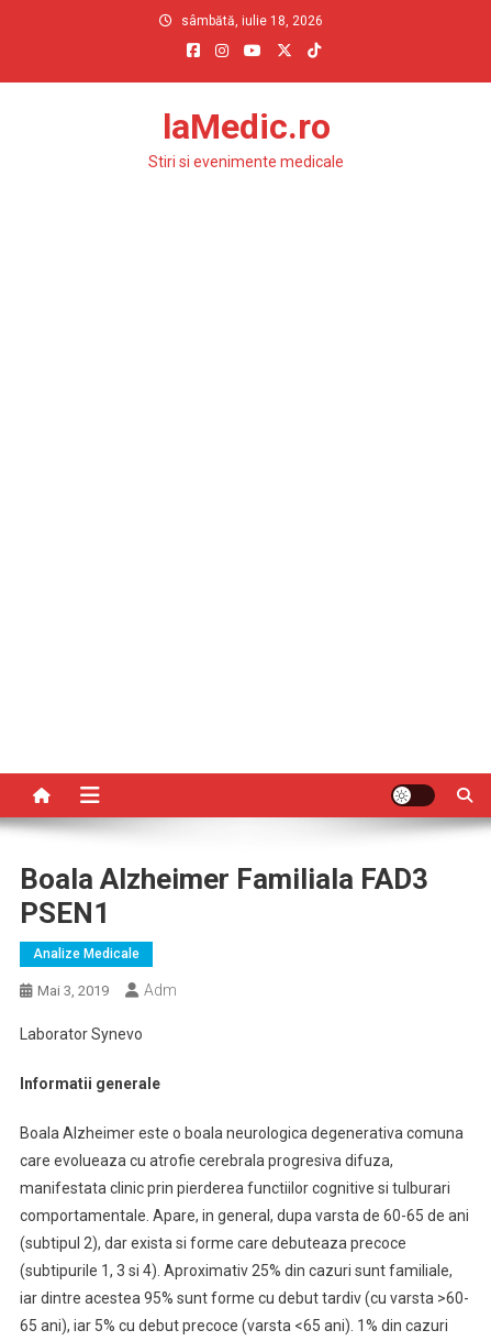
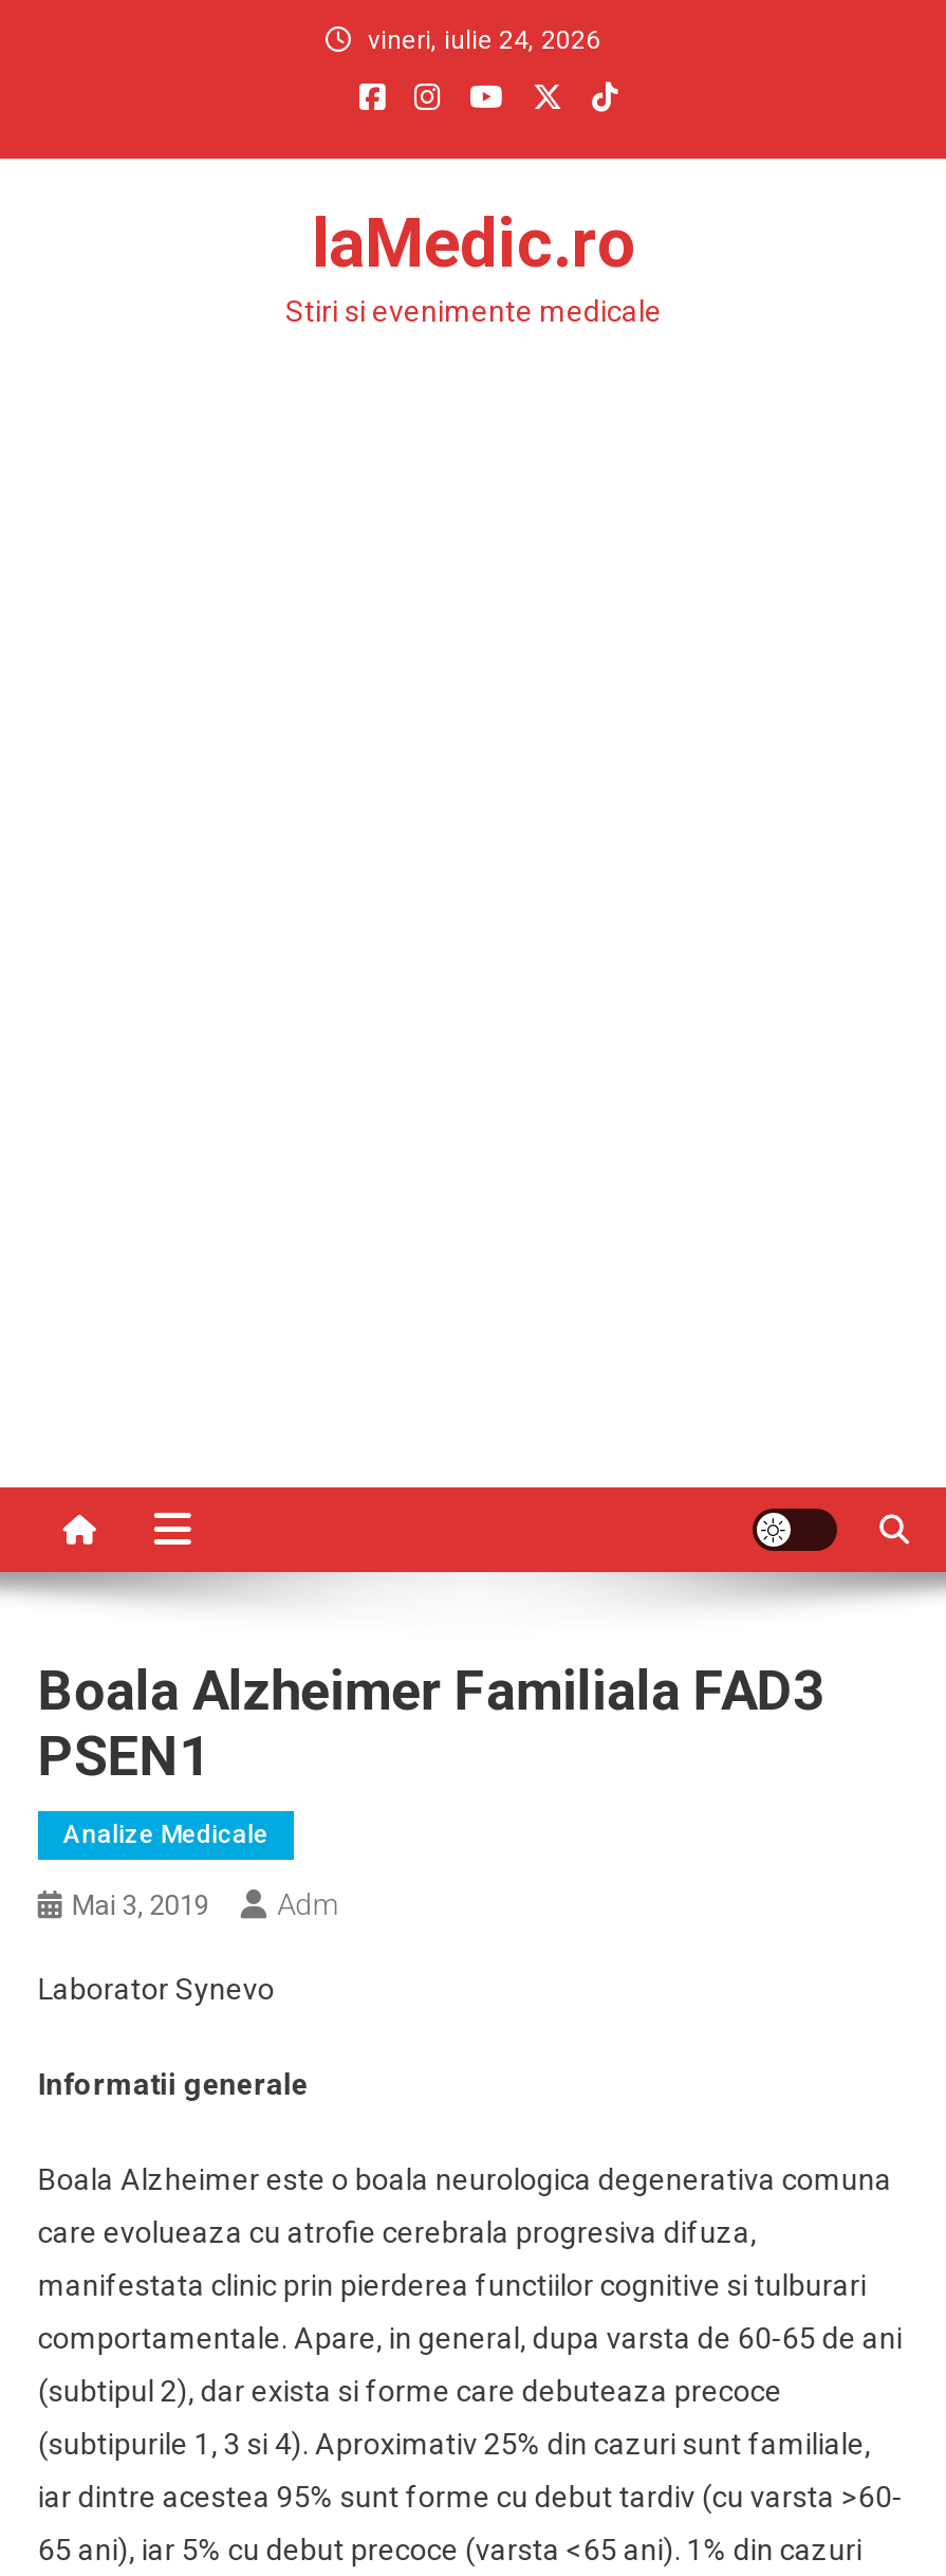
[181,13,322,29] sâmbătă, iulie 18, 2026 -> [368,25,600,55] vineri, iulie 24, 2026

